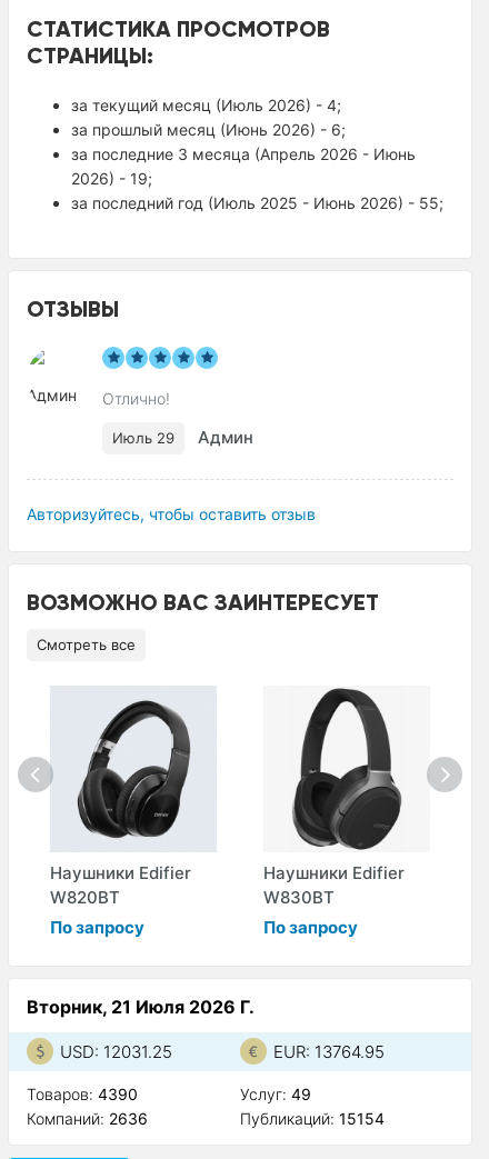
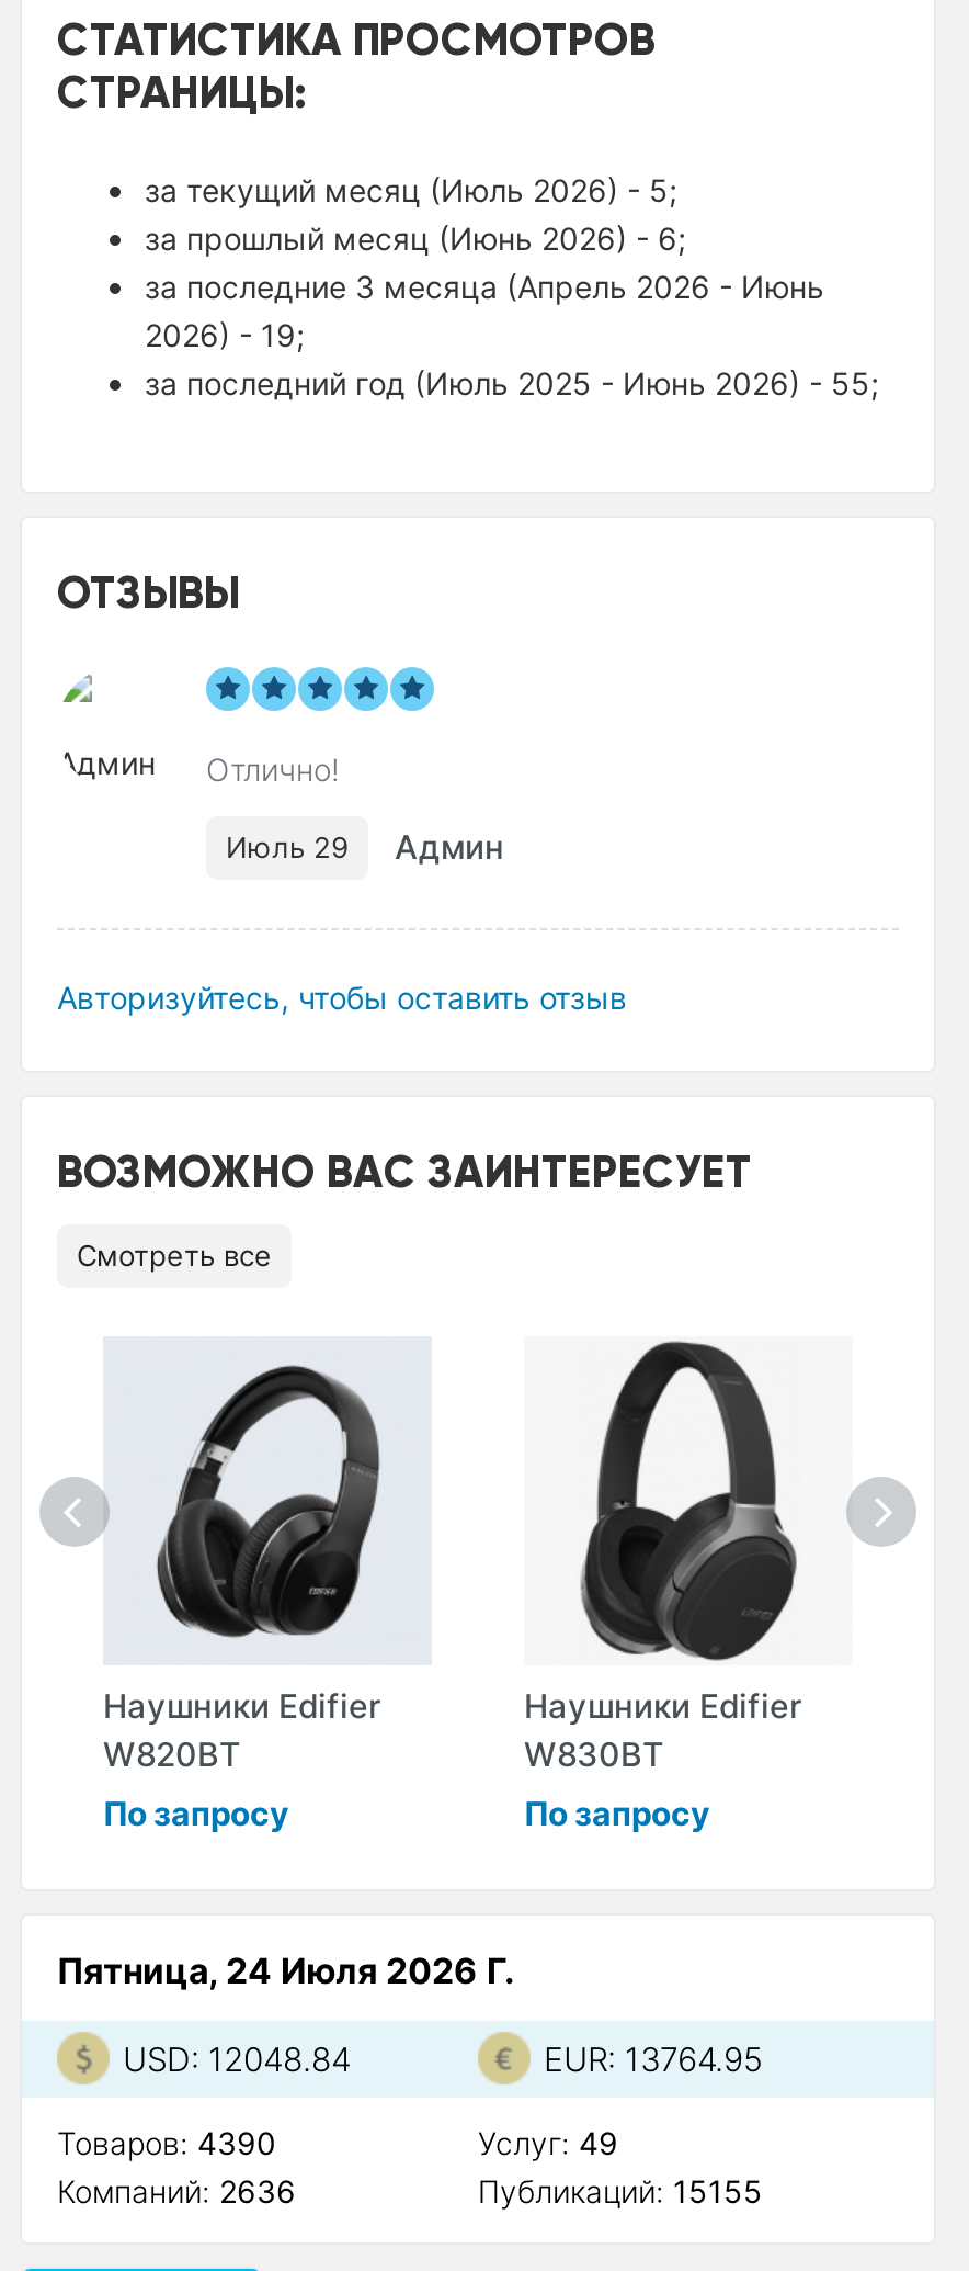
[71,95,341,114] за текущий месяц (Июль 2026) - 4; -> [145,171,677,208] за текущий месяц (Июль 2026) - 5;
[27,995,255,1018] Вторник, 21 Июля 2026 Г. -> [57,1948,515,1992] Пятница, 24 Июля 2026 Г.
[60,1041,172,1062] USD: 12031.25 -> [123,2038,351,2080] USD: 12048.84
[240,1109,385,1128] Публикаций: 15154 -> [478,2172,763,2209] Публикаций: 15155

